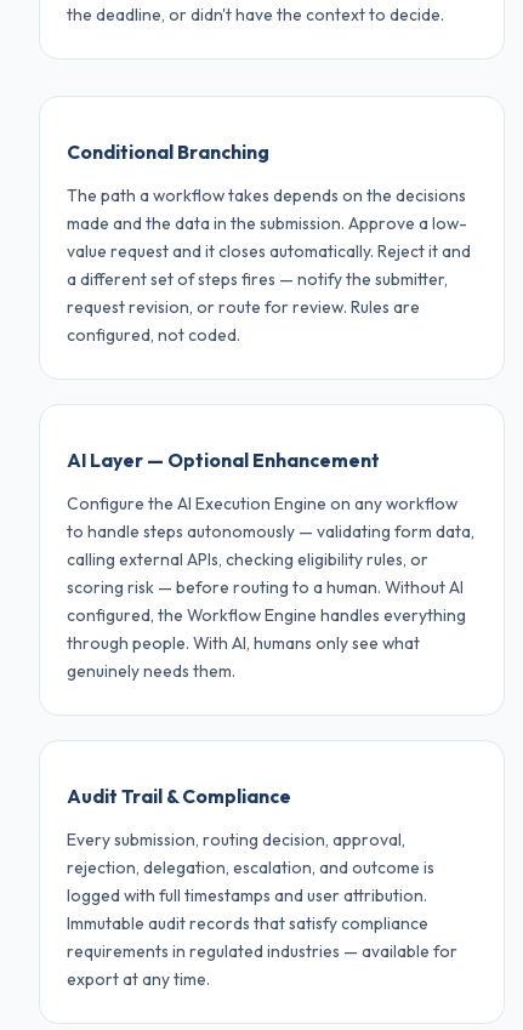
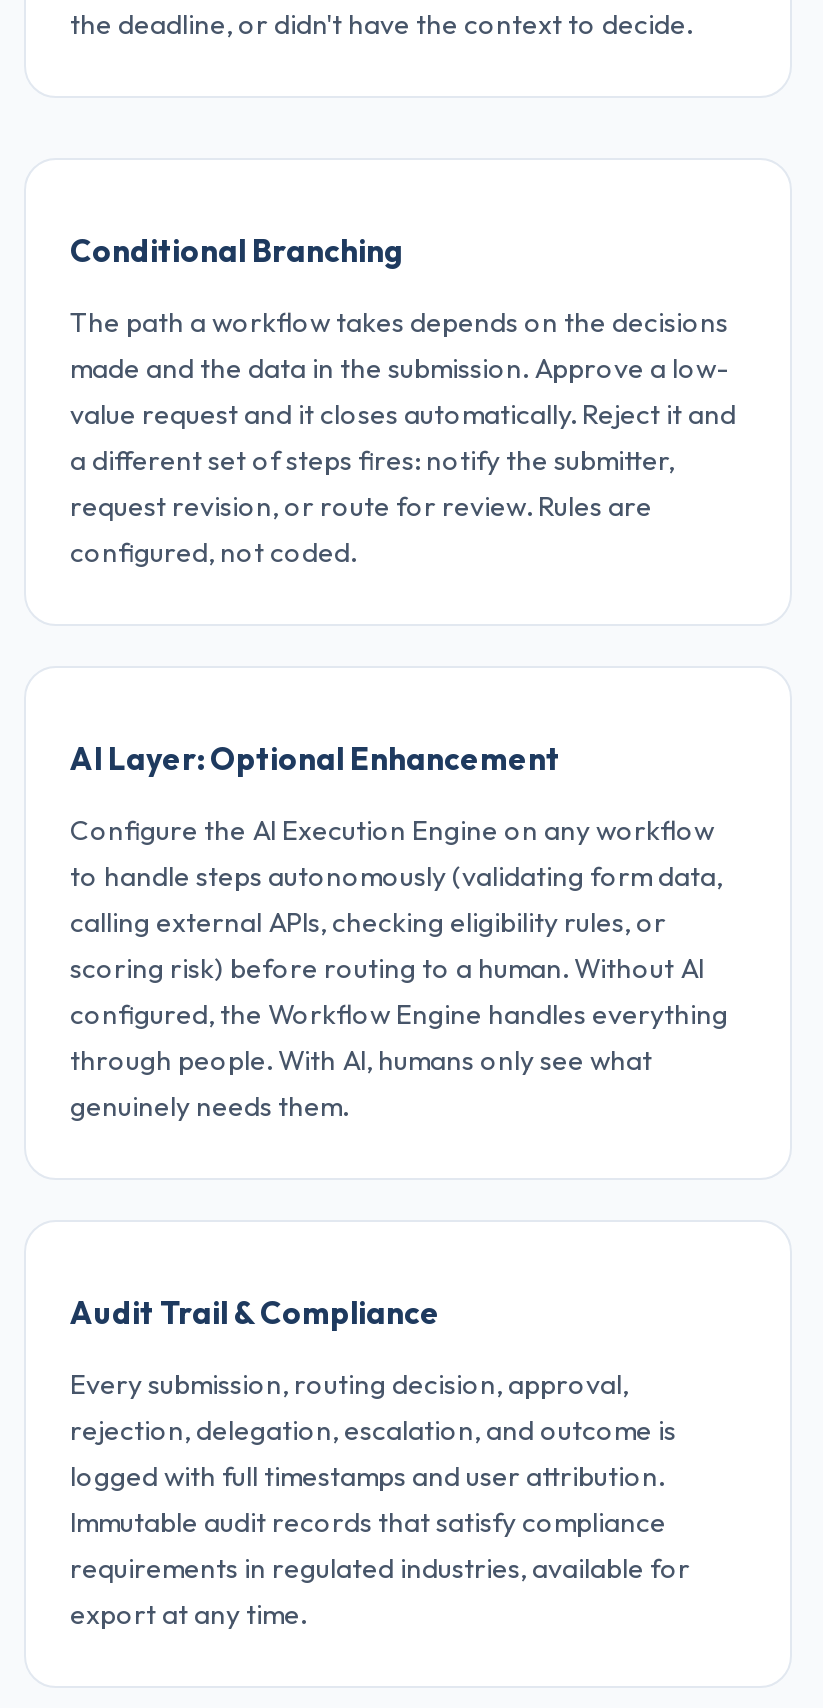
[67,269,448,290] a different set of steps fires — notify the submitter, -> [70,443,674,479] a different set of steps fires: notify the submitter,
[67,448,380,472] AI Layer — Optional Enhancement -> [70,739,560,779] AI Layer: Optional Enhancement
[67,521,474,543] to handle steps autonomously — validating form data, -> [70,859,722,895] to handle steps autonomously (validating form data,
[67,577,464,599] scoring risk — before routing to a human. Without AI -> [70,951,704,987] scoring risk) before routing to a human. Without AI
[67,941,457,963] requirements in regulated industries — available for -> [70,1551,690,1587] requirements in regulated industries, available for

